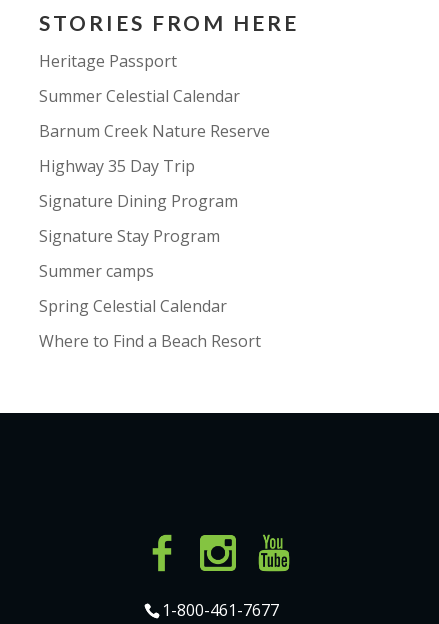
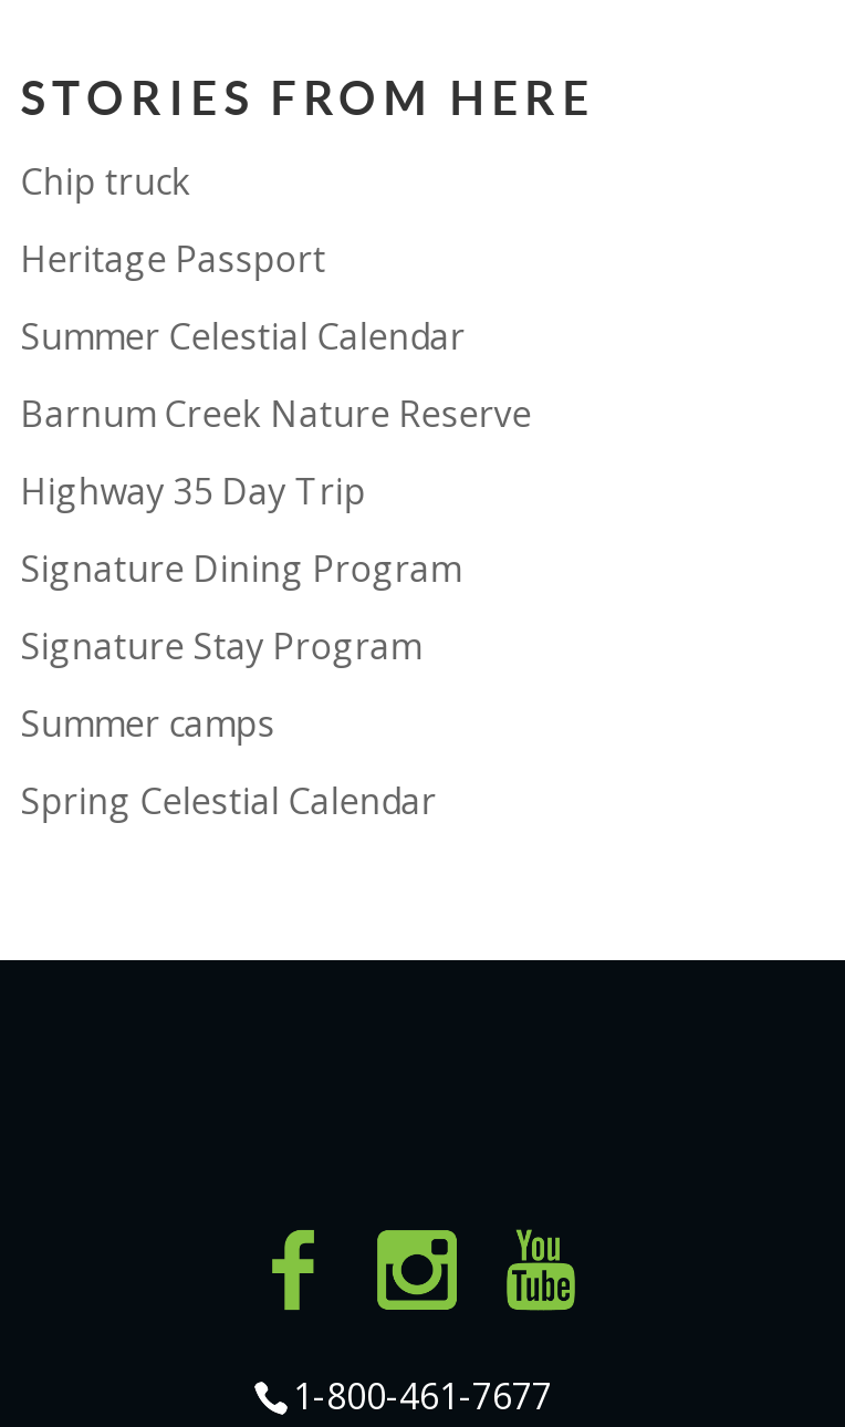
none -> [21,157,191,205] Chip truck
moved [39,50,270,317] -> [21,234,532,825]: Heritage Passport | Summer Celestial Calendar | Barnum Creek Nature Reserve | Highway 35 Day Trip | Signature Dining Program | Signature Stay Program | Summer camps | Spring Celestial Calendar
[39,330,261,352] Where to Find a Beach Resort -> none

